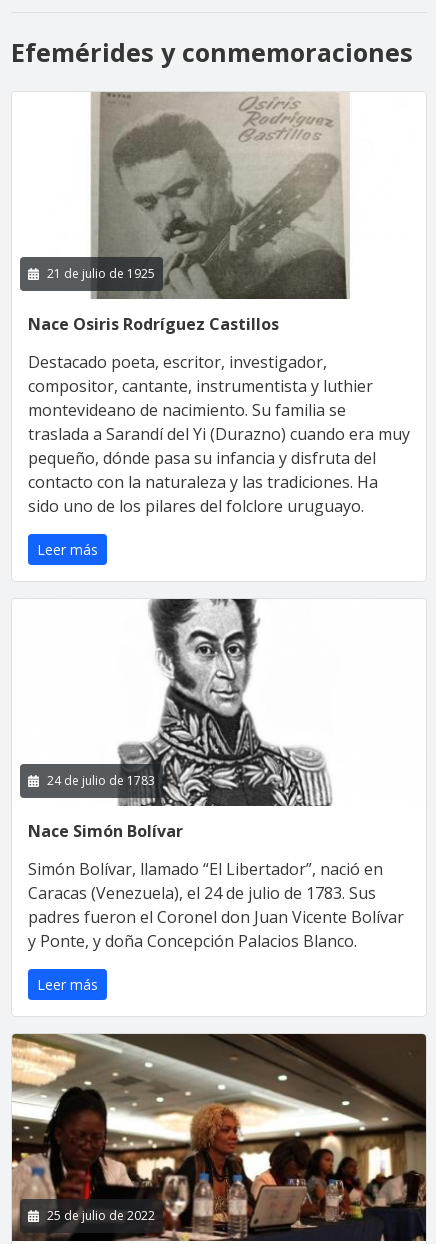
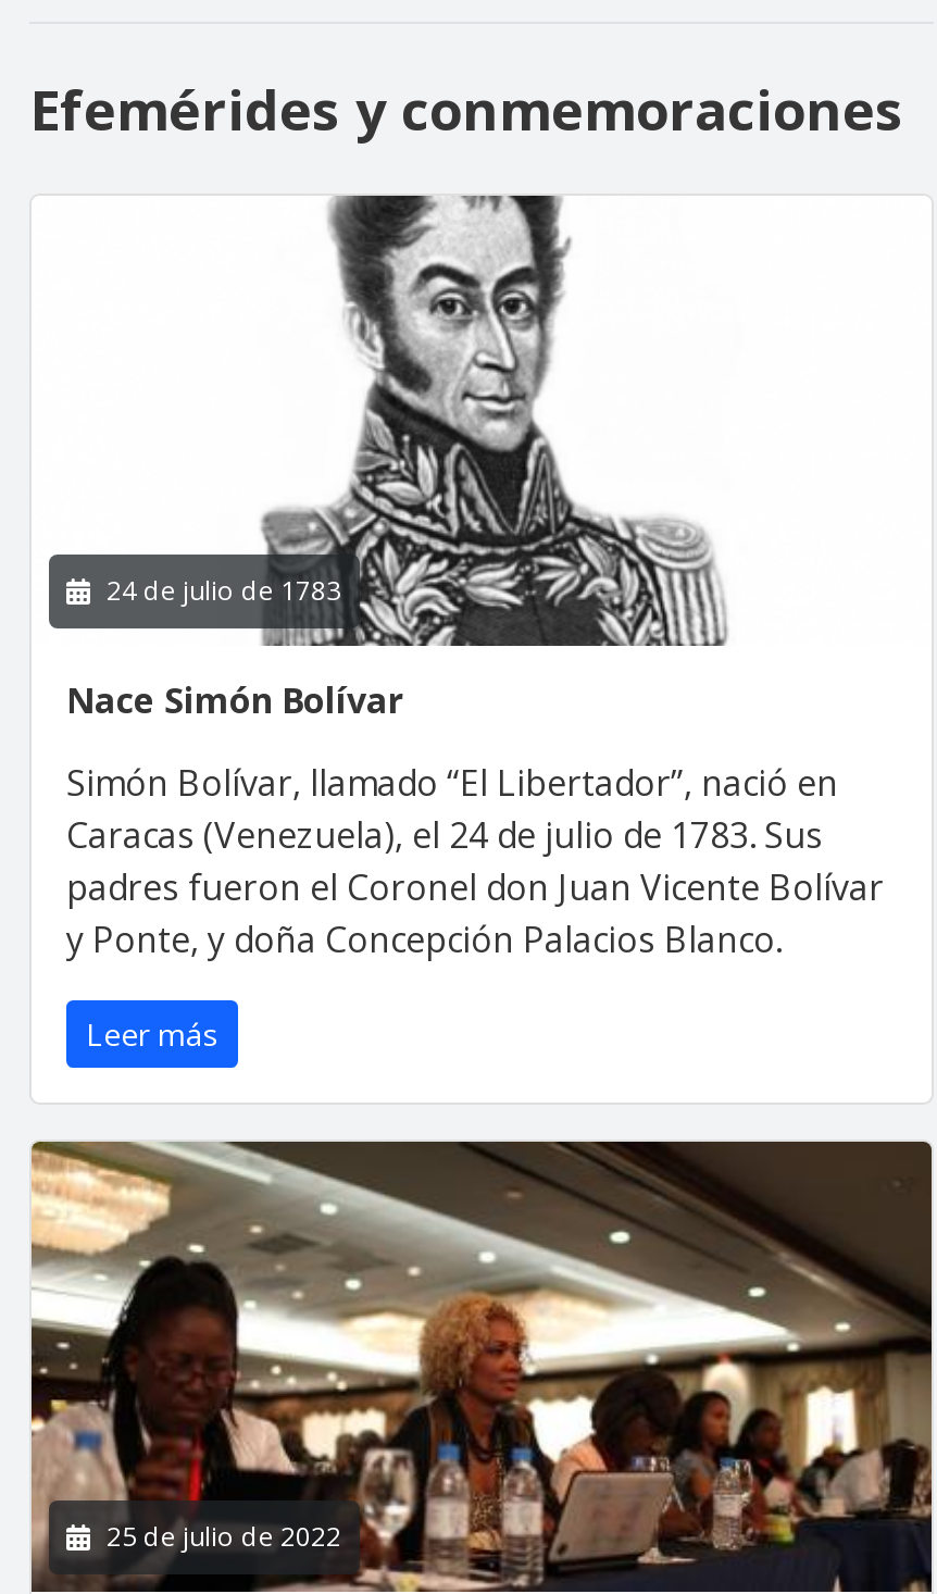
[28,91,410,559] [image] | 21 de julio de 1925 | Nace Osiris Rodríguez Castillos | Destacado poeta, escritor, investigador, | compositor, cantante, instrumentista y luthier | montevideano de nacimiento. Su familia se | traslada a Sarandí del Yi (Durazno) cuando era muy | pequeño, dónde pasa su infancia y disfruta del | contacto con la naturaleza y las tradiciones. Ha | sido uno de los pilares del folclore uruguayo. | Leer más -> none

